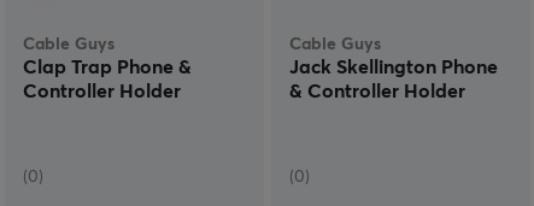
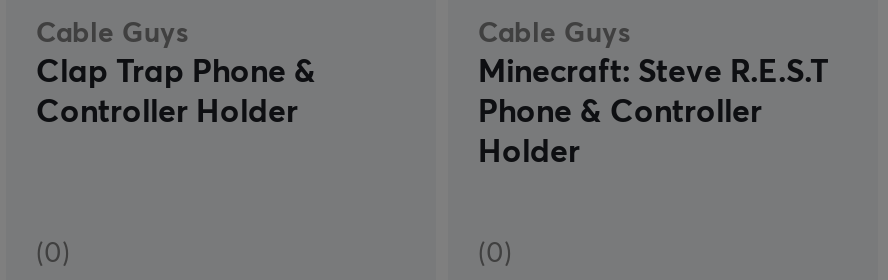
[289,58,498,101] Jack Skellington Phone | & Controller Holder -> [478,56,828,168] Minecraft: Steve R.E.S.T | Phone & Controller | Holder

